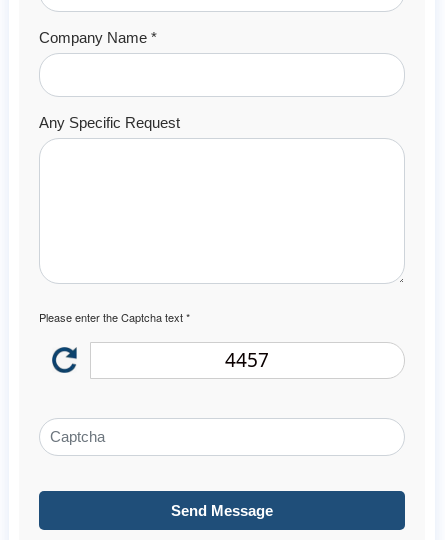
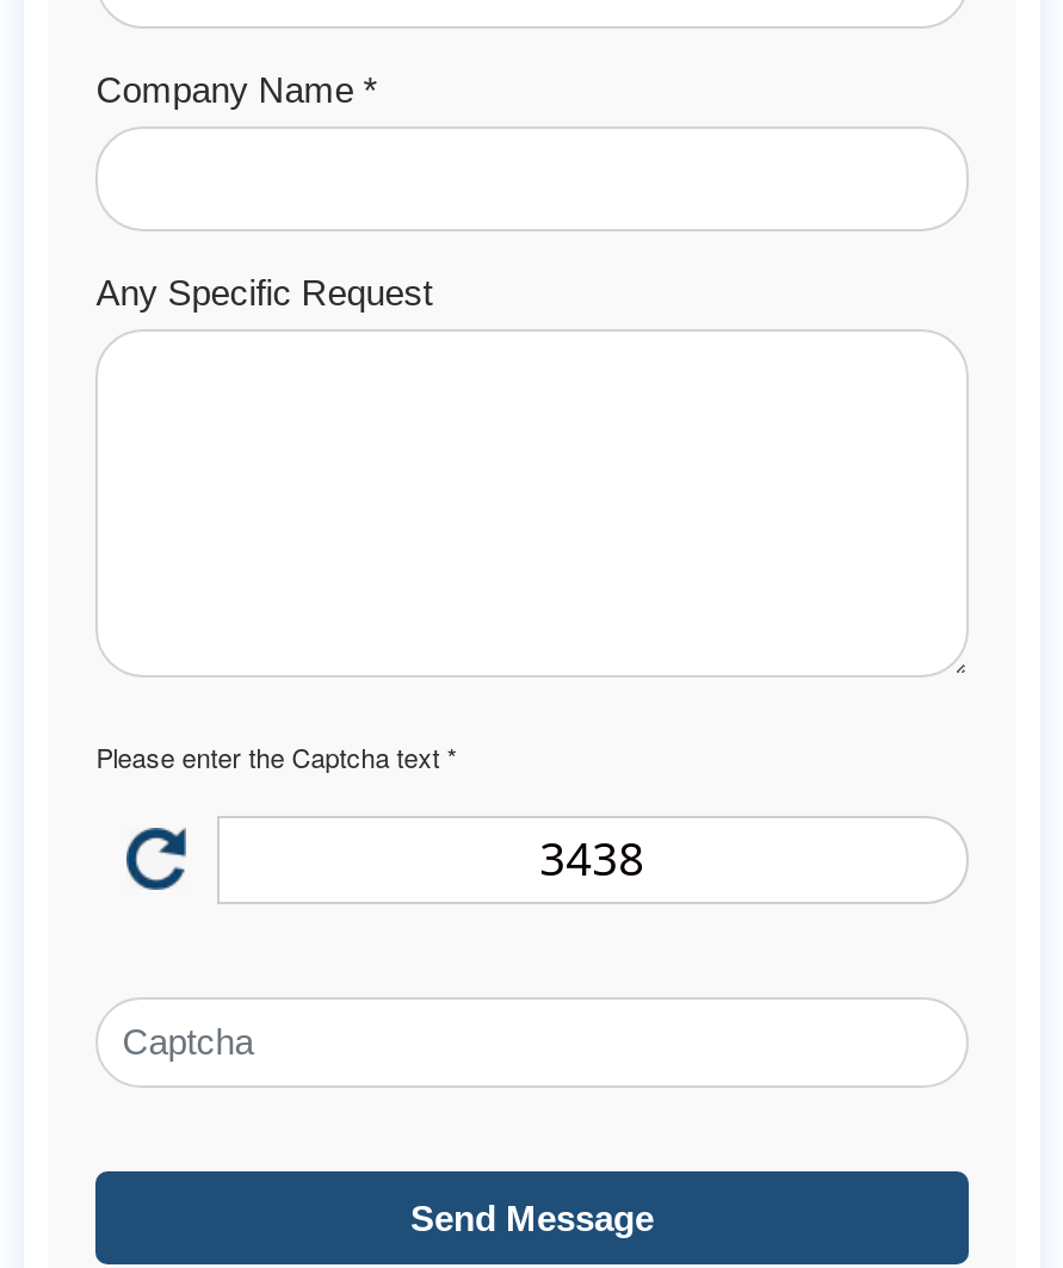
[225,347,269,373] 4457 -> [539,827,644,889] 3438

